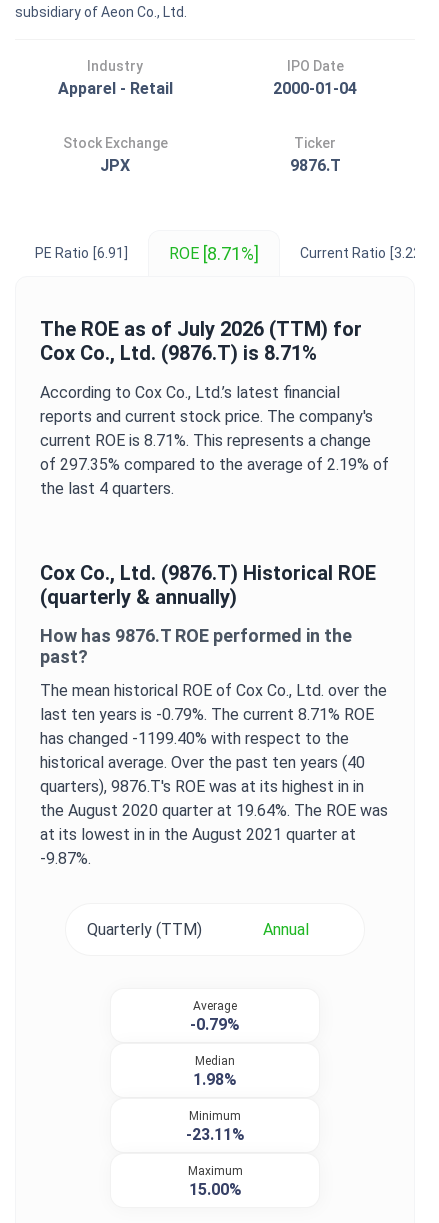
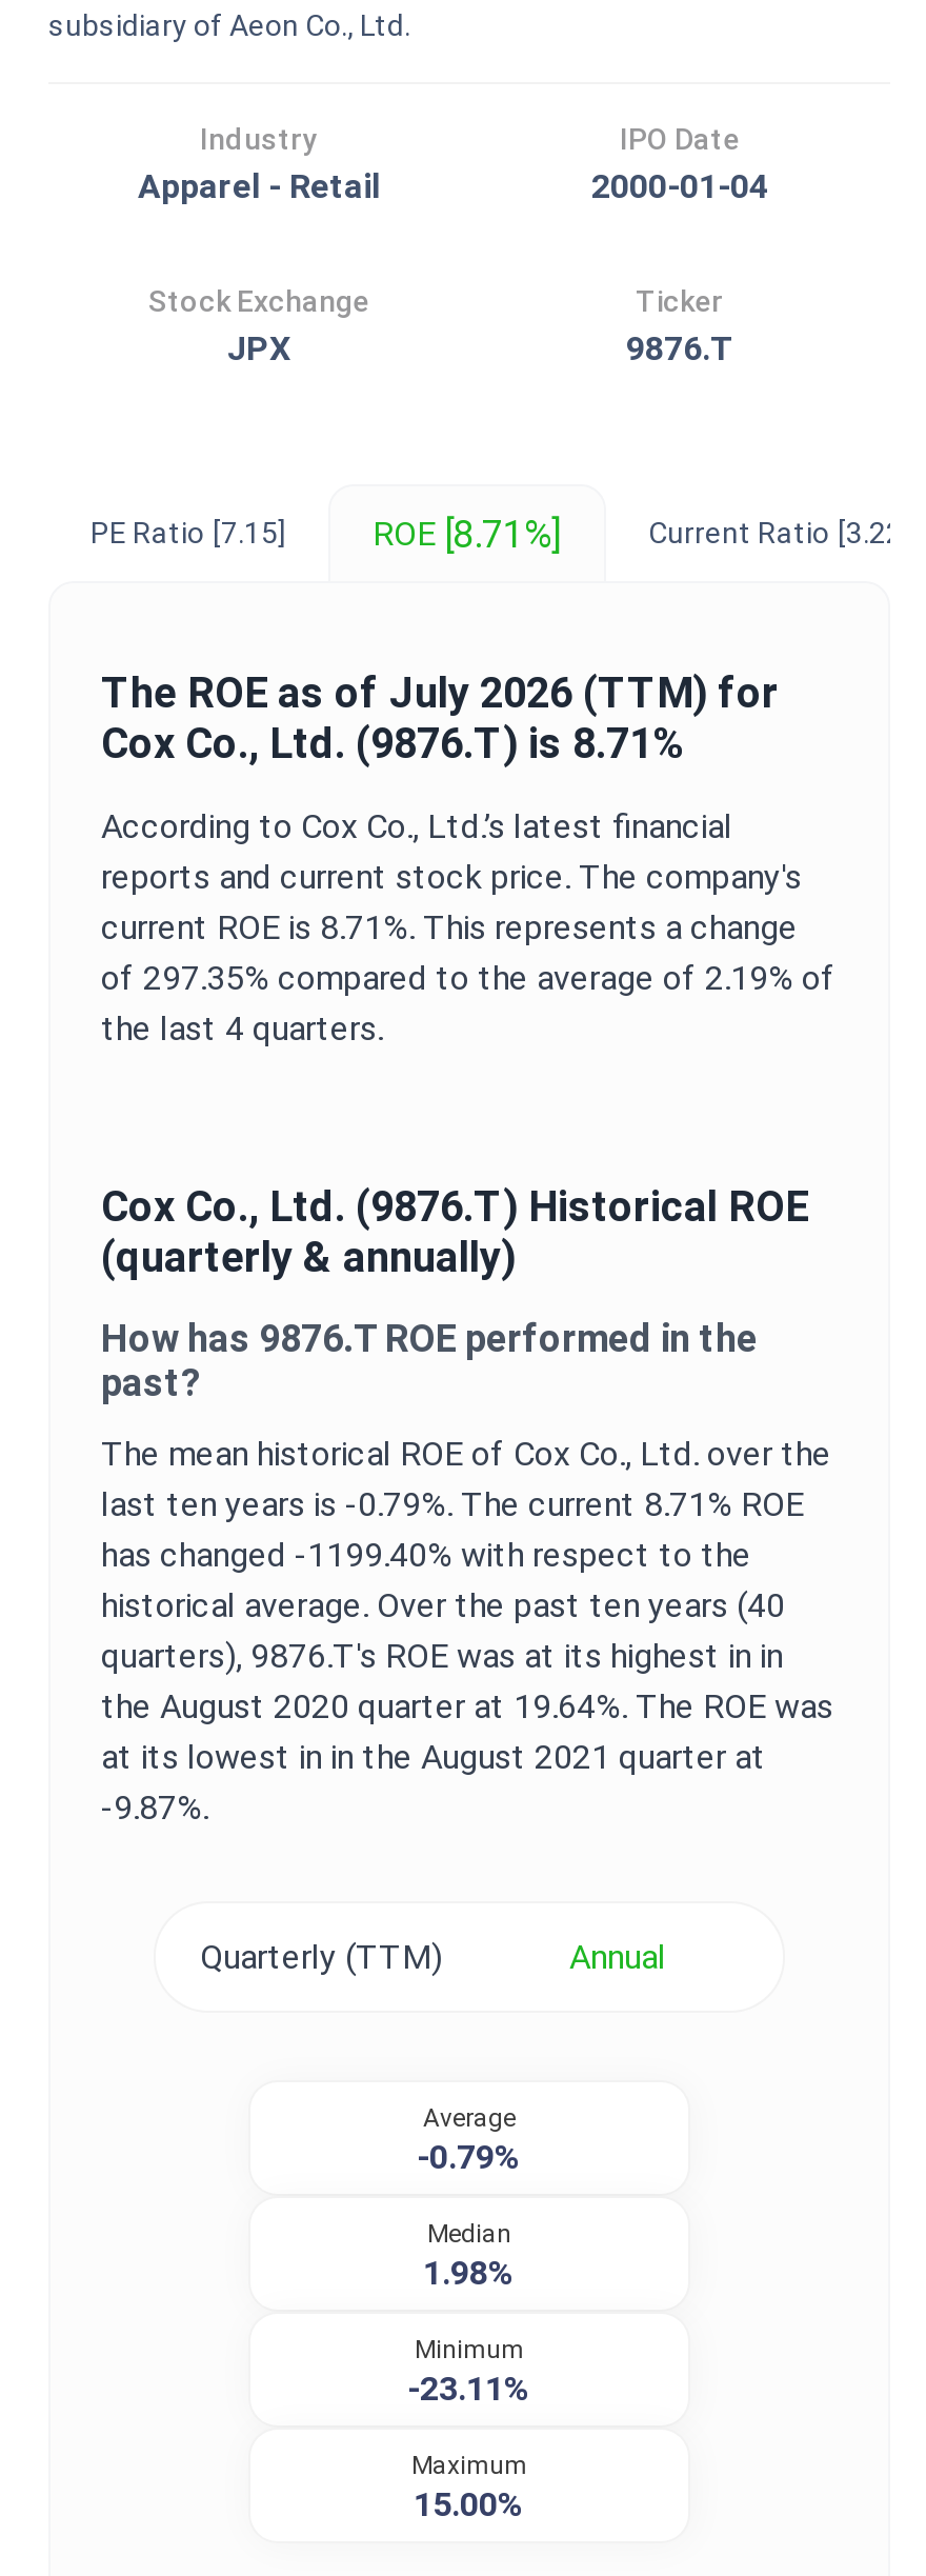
[35,245,128,261] PE Ratio [6.91] -> [90,516,286,550] PE Ratio [7.15]

